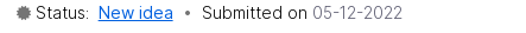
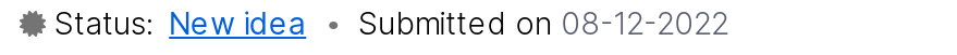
[31,3,402,23] Status: New idea Submitted on 05-12-2022 -> [46,5,729,42] Status: New idea Submitted on 08-12-2022

